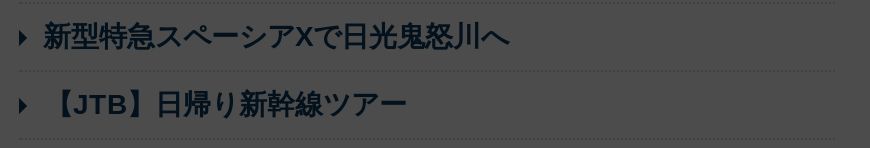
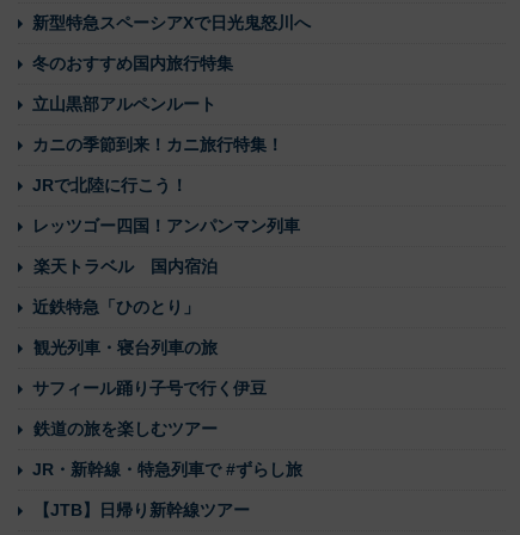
none -> [32,54,302,479] 冬のおすすめ国内旅行特集 | 立山黒部アルペンルート | カニの季節到来！カニ旅行特集！ | JRで北陸に行こう！ | レッツゴー四国！アンパンマン列車 | 楽天トラベル 国内宿泊 | 近鉄特急「ひのとり」 | 観光列車・寝台列車の旅 | サフィール踊り子号で行く伊豆 | 鉄道の旅を楽しむツアー | JR・新幹線・特急列車で #ずらし旅

